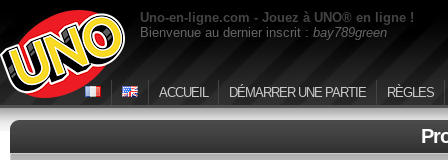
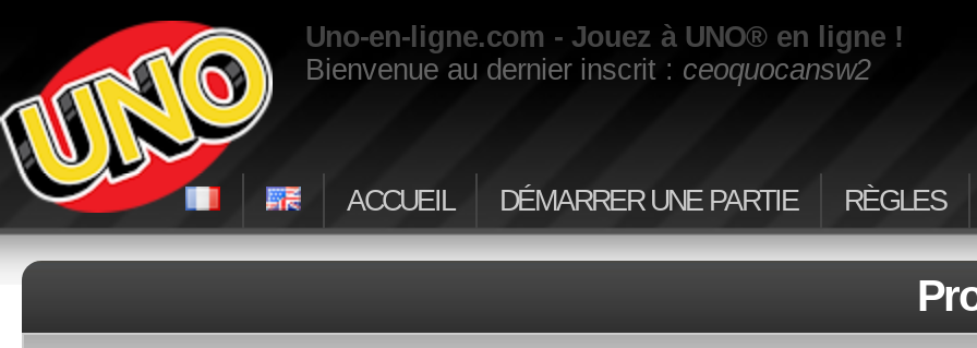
[140,25,387,40] Bienvenue au dernier inscrit : bay789green -> [305,53,870,86] Bienvenue au dernier inscrit : ceoquocansw2

